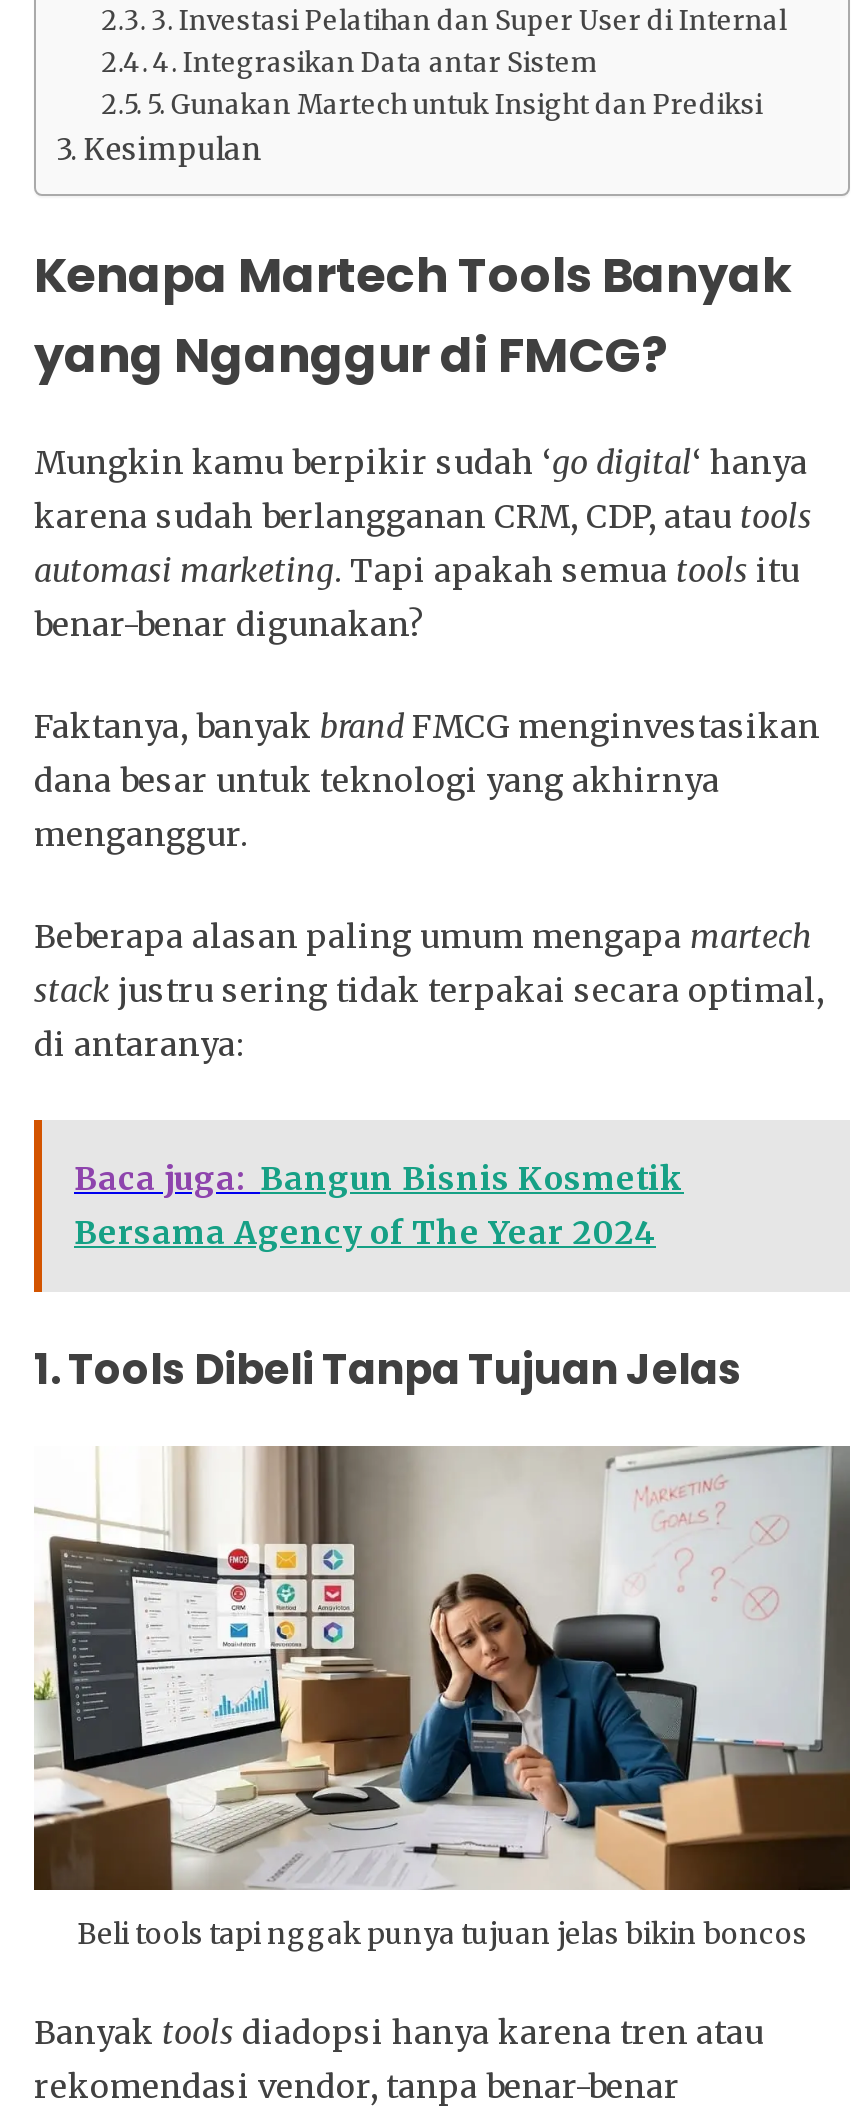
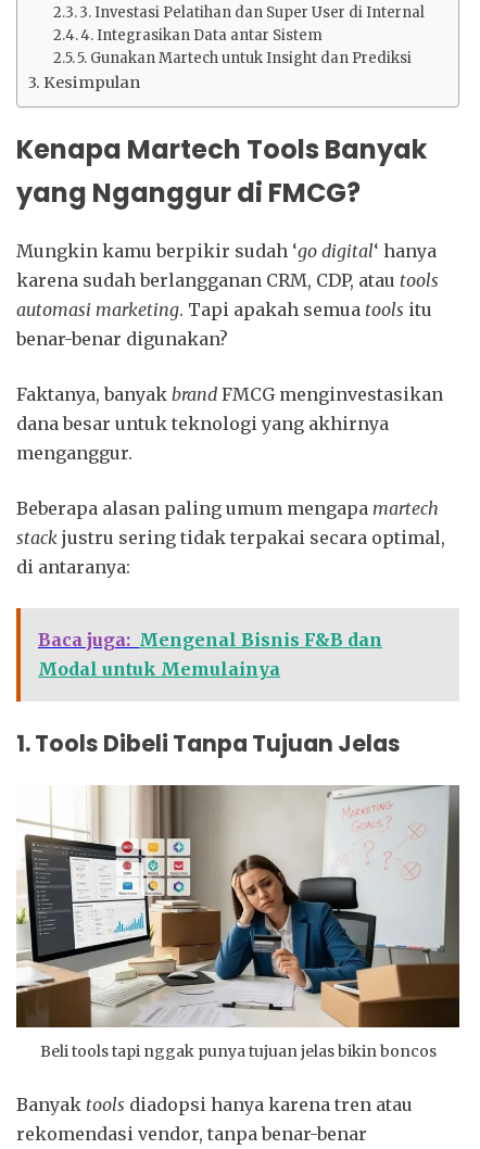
[74,1159,684,1253] Baca juga: Bangun Bisnis Kosmetik | Bersama Agency of The Year 2024 -> [38,629,382,680] Baca juga: Mengenal Bisnis F&B dan | Modal untuk Memulainya

